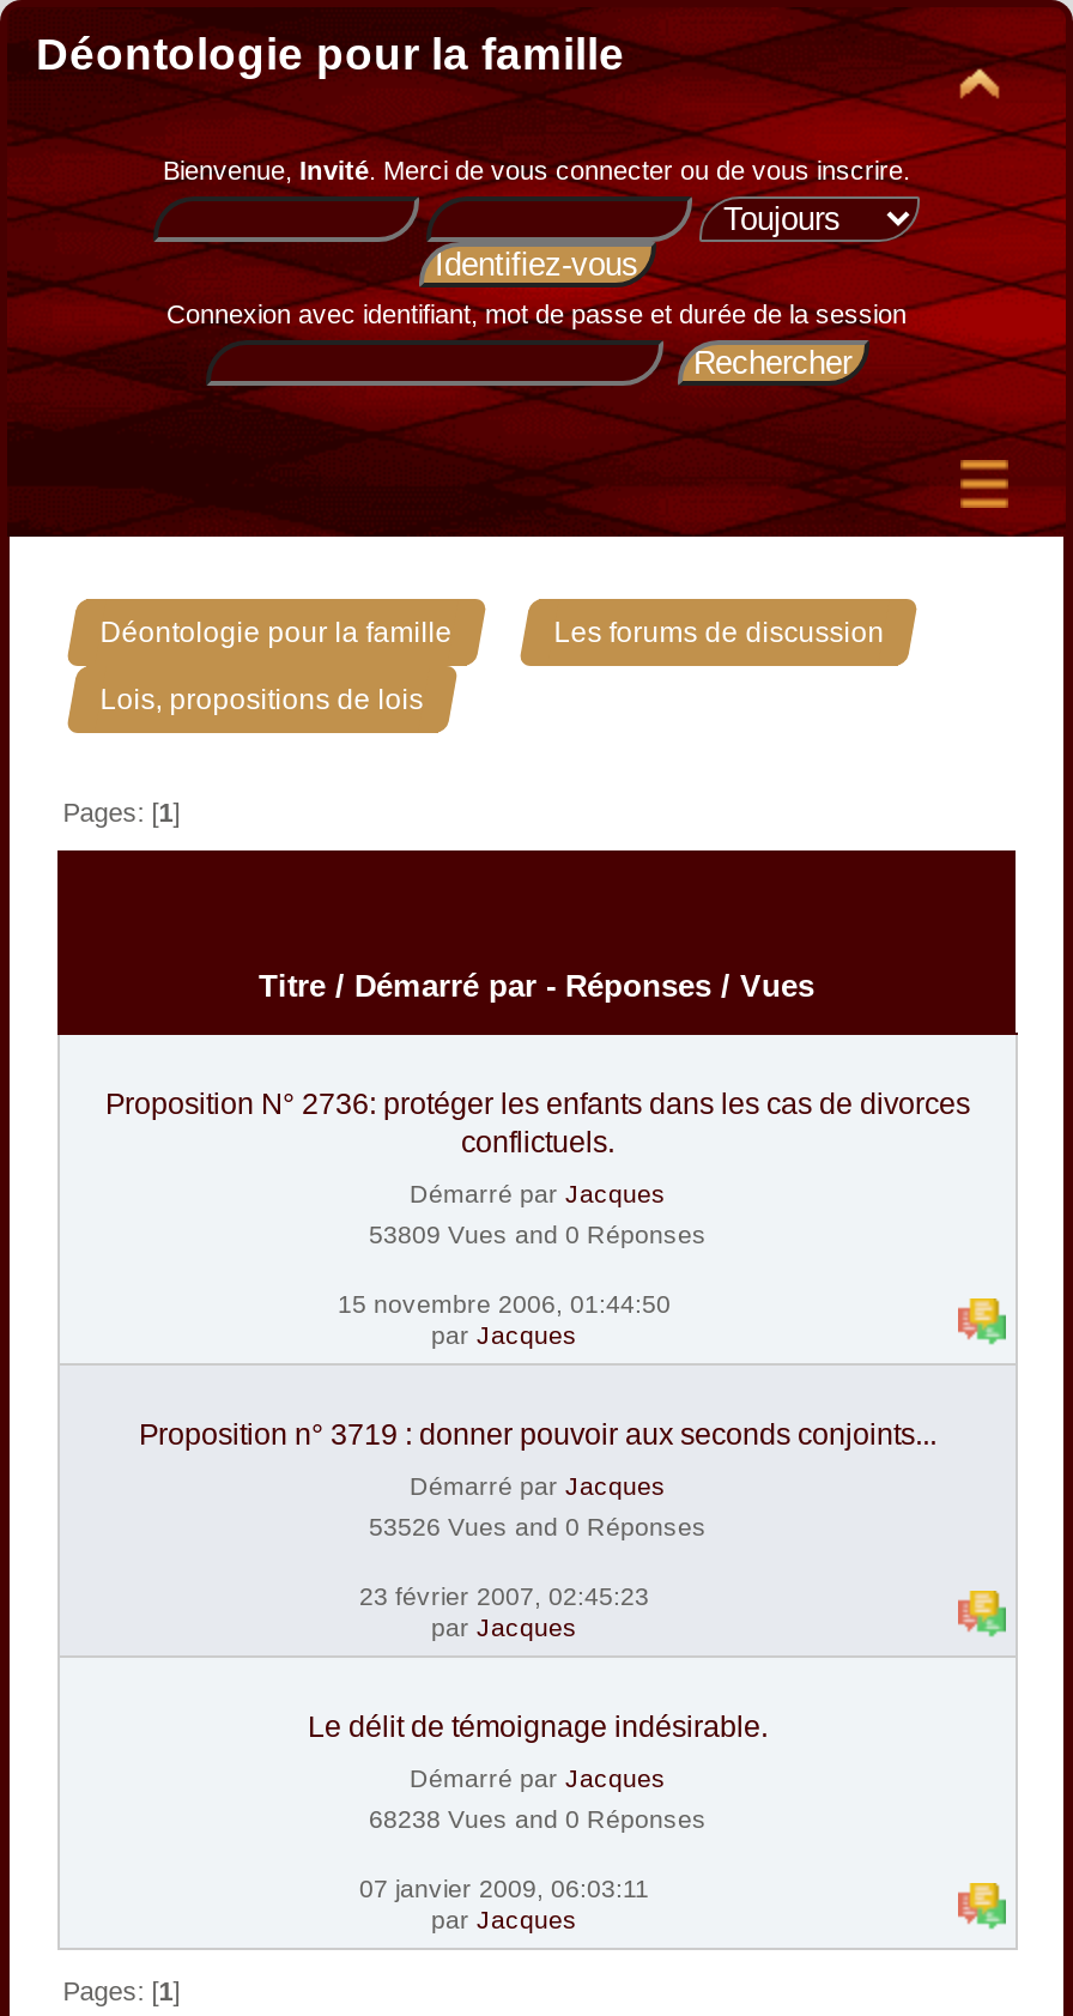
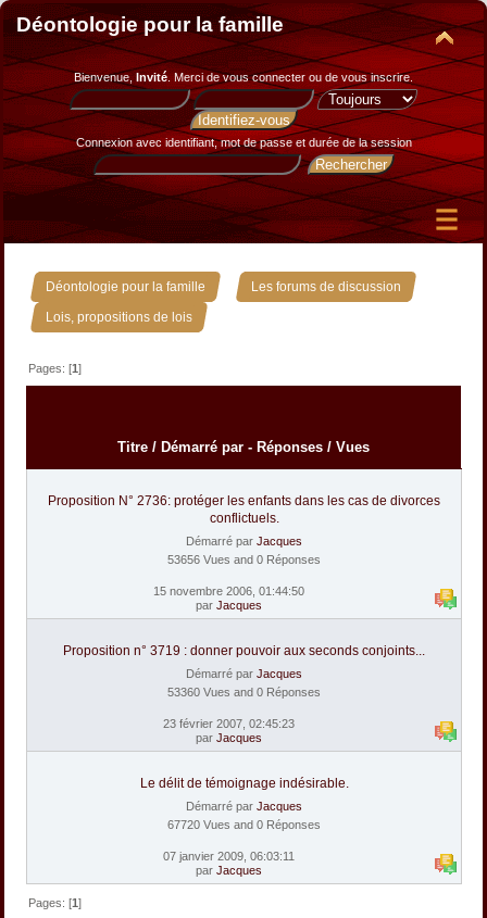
[369,1220,707,1248] 53809 Vues and 0 Réponses -> [167,553,321,566] 53656 Vues and 0 Réponses
[369,1512,707,1541] 53526 Vues and 0 Réponses -> [167,686,321,699] 53360 Vues and 0 Réponses
[369,1804,707,1833] 68238 Vues and 0 Réponses -> [167,818,321,831] 67720 Vues and 0 Réponses

